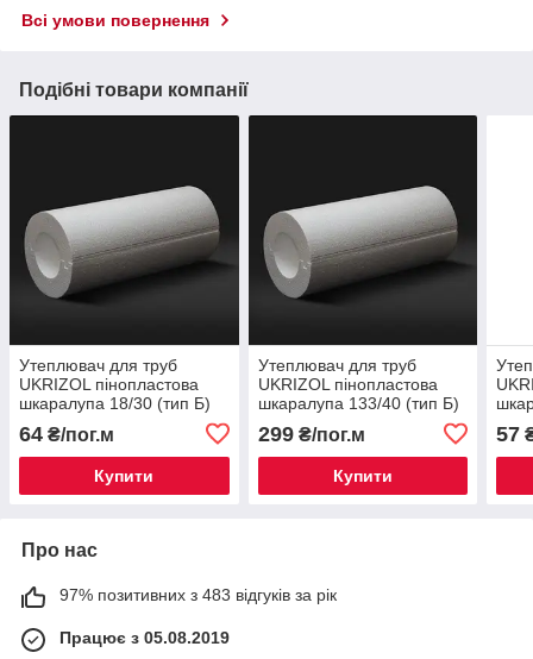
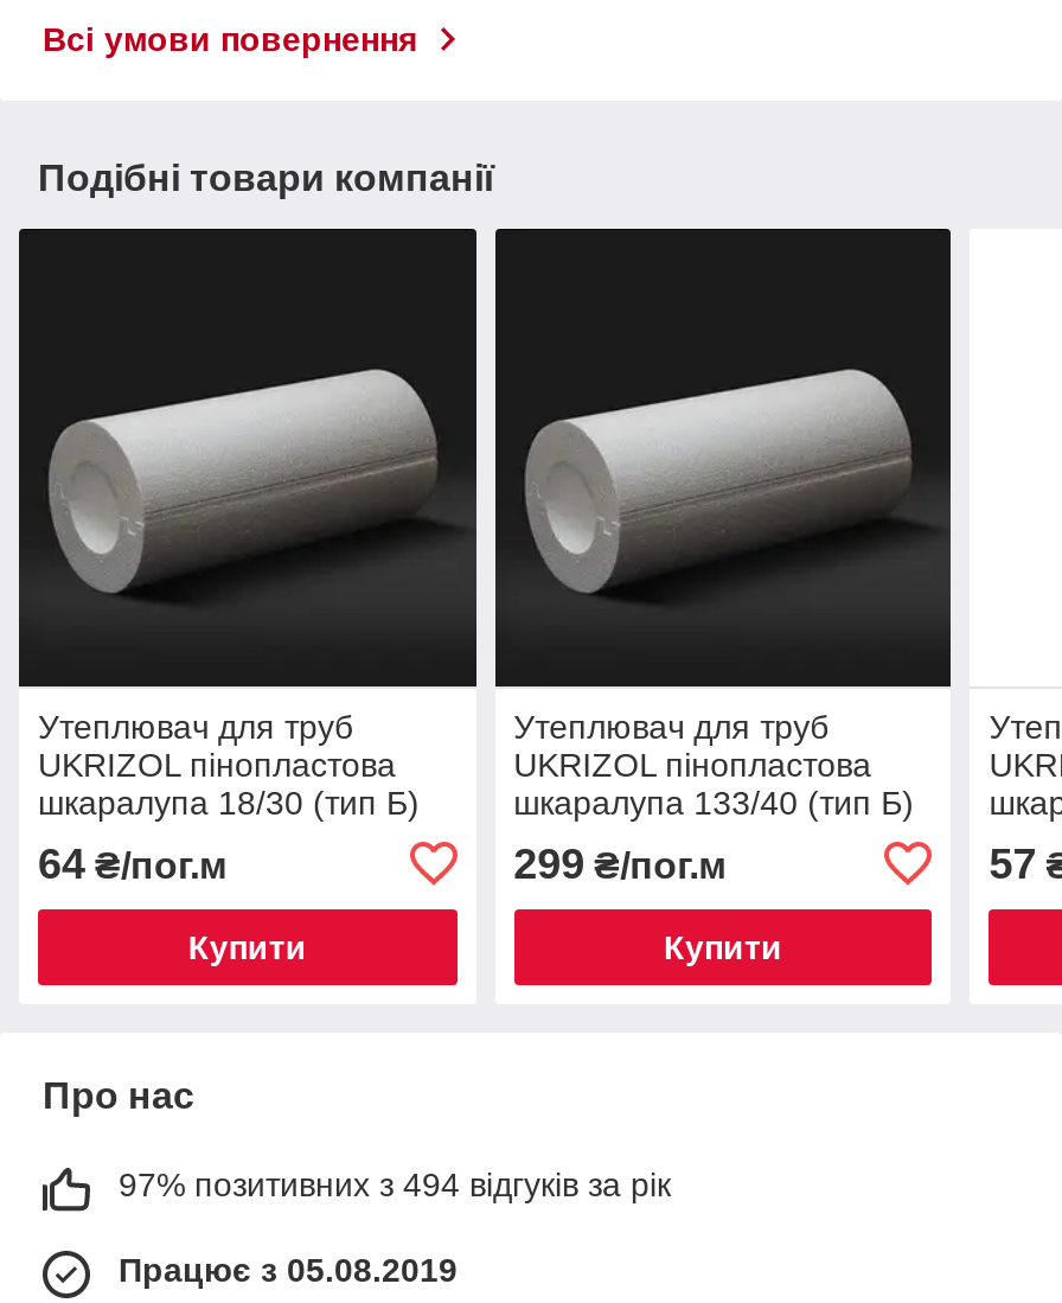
[59,585,337,604] 97% позитивних з 483 відгуків за рік -> [119,1165,671,1203] 97% позитивних з 494 відгуків за рік

